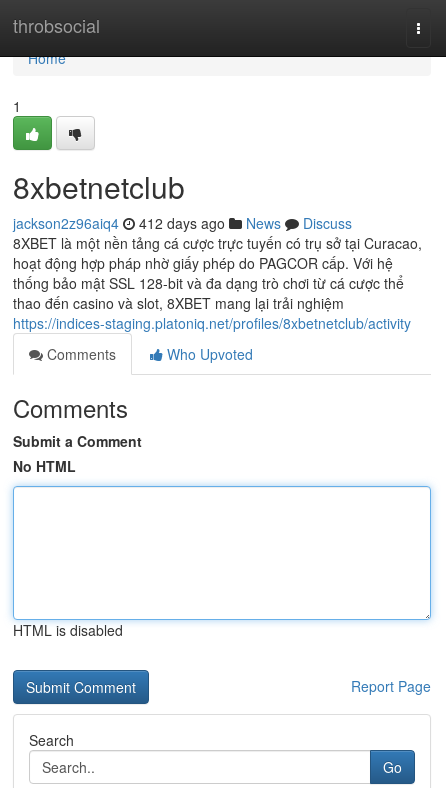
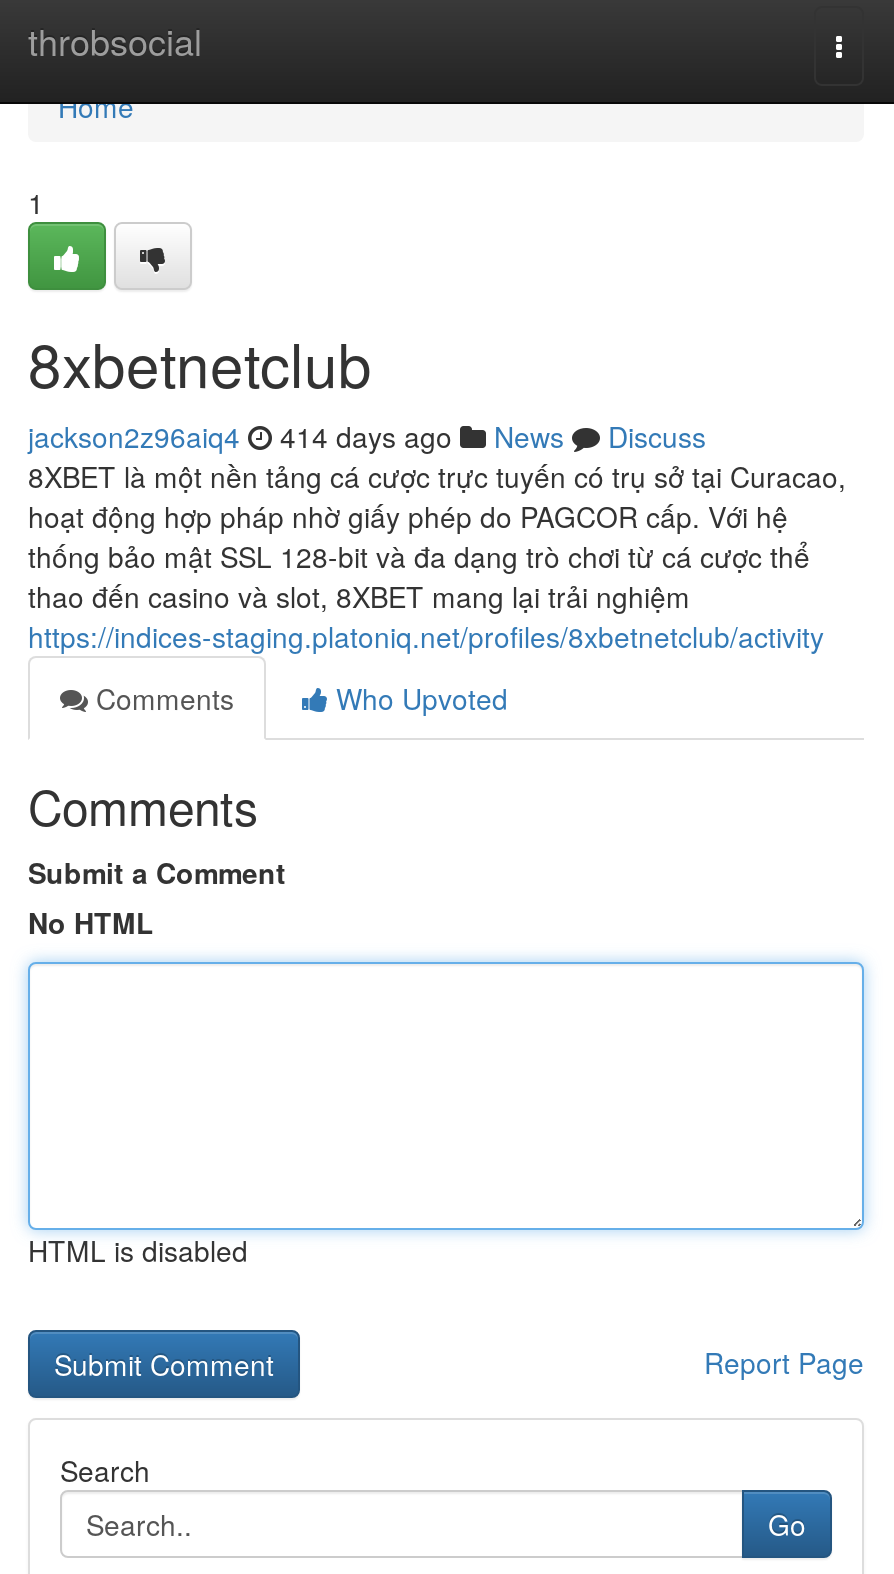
[13,213,352,233] jackson2z96aiq4 412 days ago News Discuss -> [28,416,706,456] jackson2z96aiq4 414 days ago News Discuss

